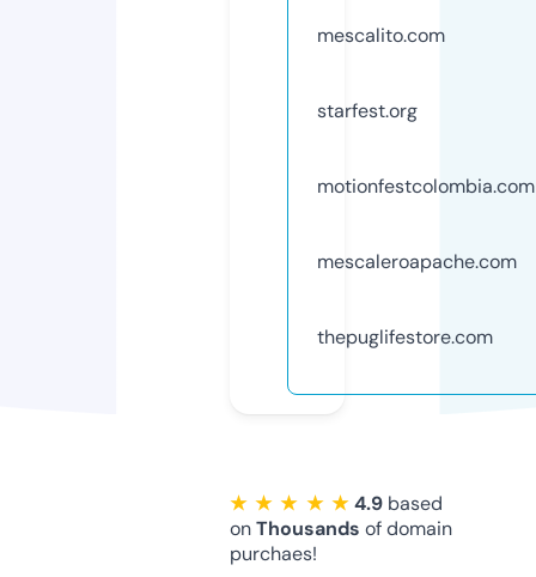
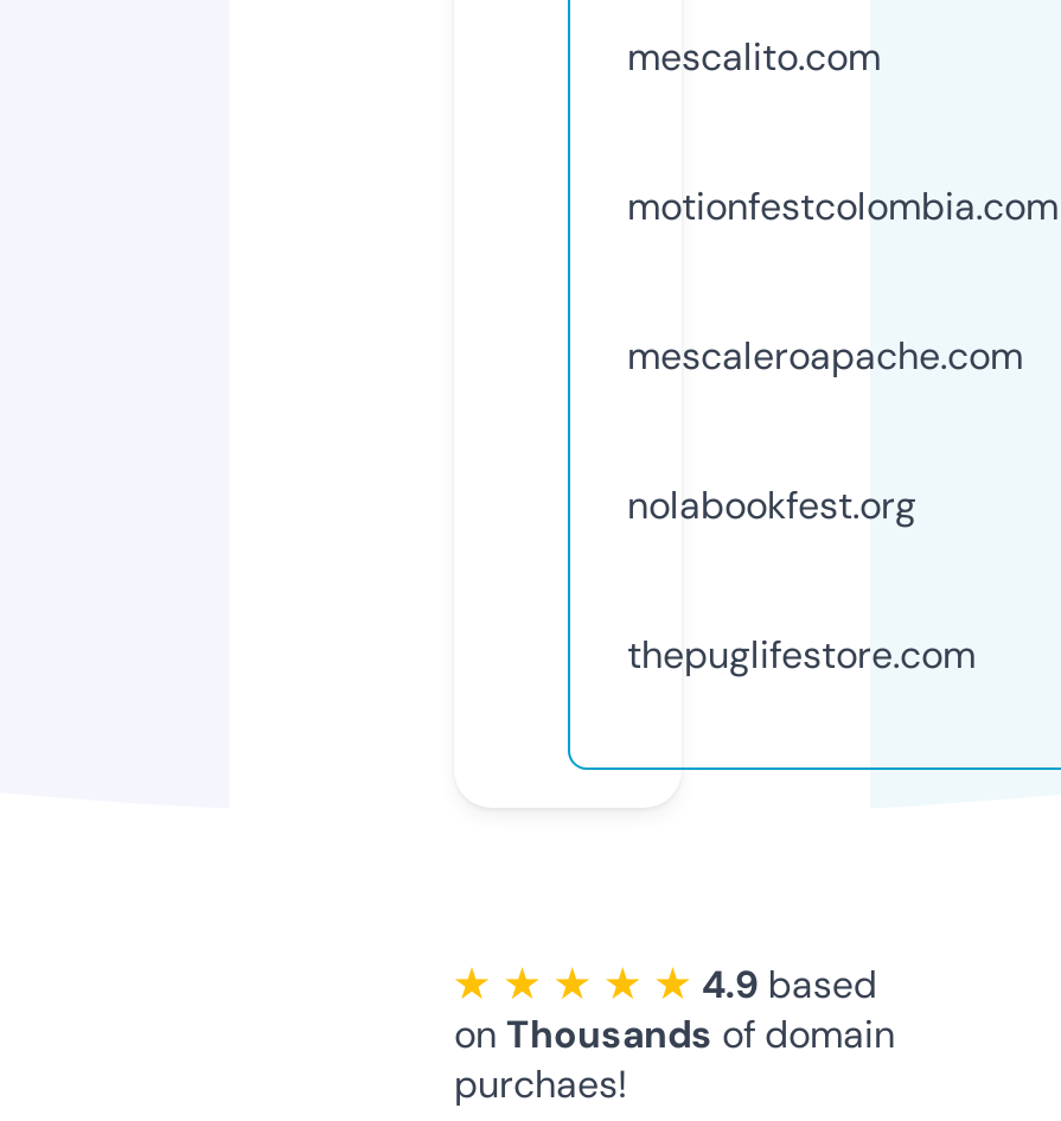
[317,98,418,123] starfest.org -> none
moved [317,173,535,274] -> [627,181,1059,380]: motionfestcolombia.com | mescaleroapache.com
none -> [627,480,916,530] nolabookfest.org

